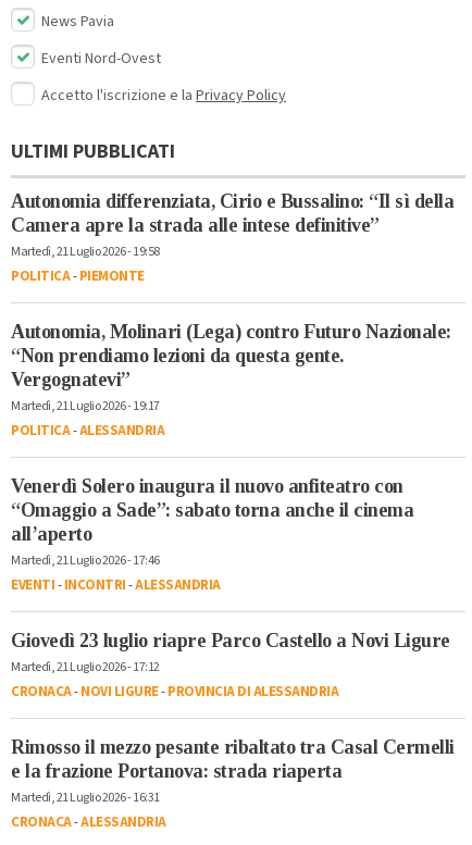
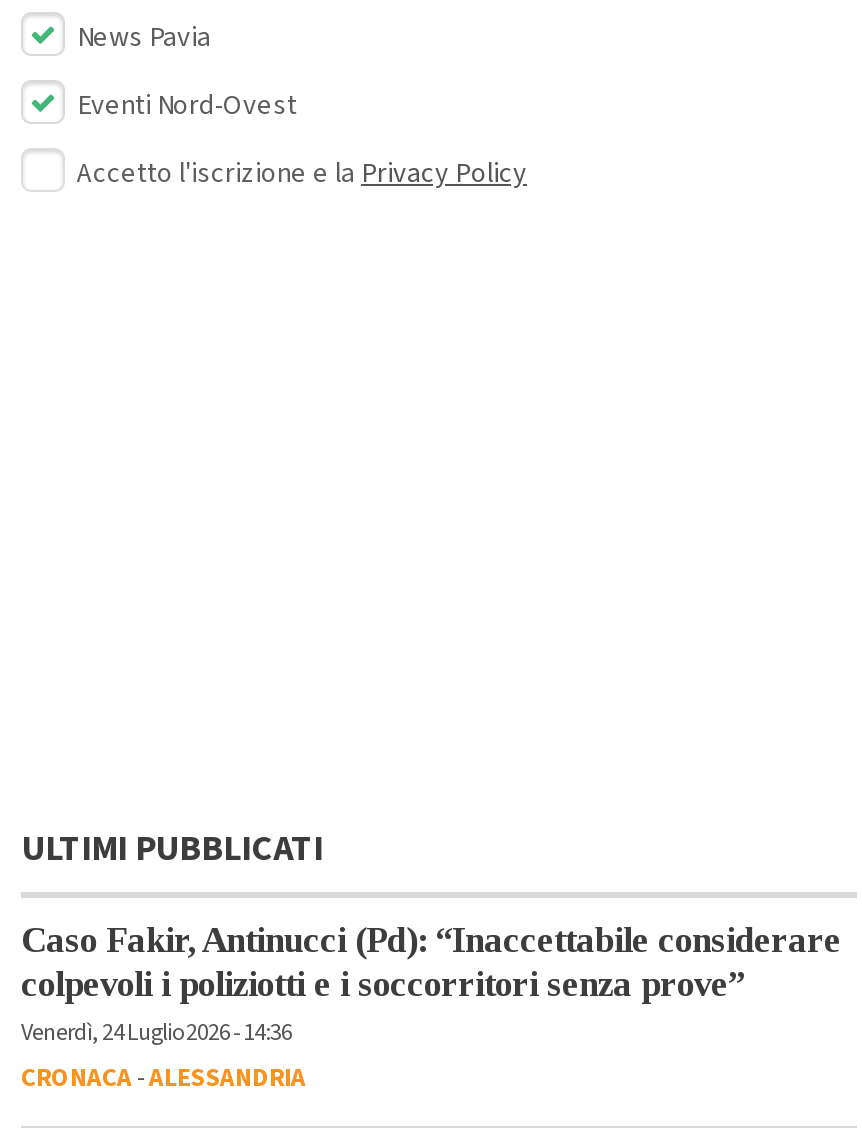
moved [11,138,175,165] -> [21,824,323,874]: ULTIMI PUBBLICATI
[11,190,454,807] Autonomia differenziata, Cirio e Bussalino: “Il sì della | Camera apre la strada alle intese definitive” | Martedì, 21 Luglio 2026 - 19:58 | POLITICA-PIEMONTE | Autonomia, Molinari (Lega) contro Futuro Nazionale: | “Non prendiamo lezioni da questa gente. | Vergognatevi” | Martedì, 21 Luglio 2026 - 19:17 | POLITICA-ALESSANDRIA | Venerdì Solero inaugura il nuovo anfiteatro con | “Omaggio a Sade”: sabato torna anche il cinema | all’aperto | Martedì, 21 Luglio 2026 - 17:46 | EVENTI-INCONTRI-ALESSANDRIA | Giovedì 23 luglio riapre Parco Castello a Novi Ligure | Martedì, 21 Luglio 2026 - 17:12 | CRONACA-NOVI LIGURE-PROVINCIA DI ALESSANDRIA | Rimosso il mezzo pesante ribaltato tra Casal Cermelli | e la frazione Portanova: strada riaperta | Martedì, 21 Luglio 2026 - 16:31 -> [21,920,841,1050] Caso Fakir, Antinucci (Pd): “Inaccettabile considerare | colpevoli i poliziotti e i soccorritori senza prove” | Venerdì, 24 Luglio 2026 - 14:36

